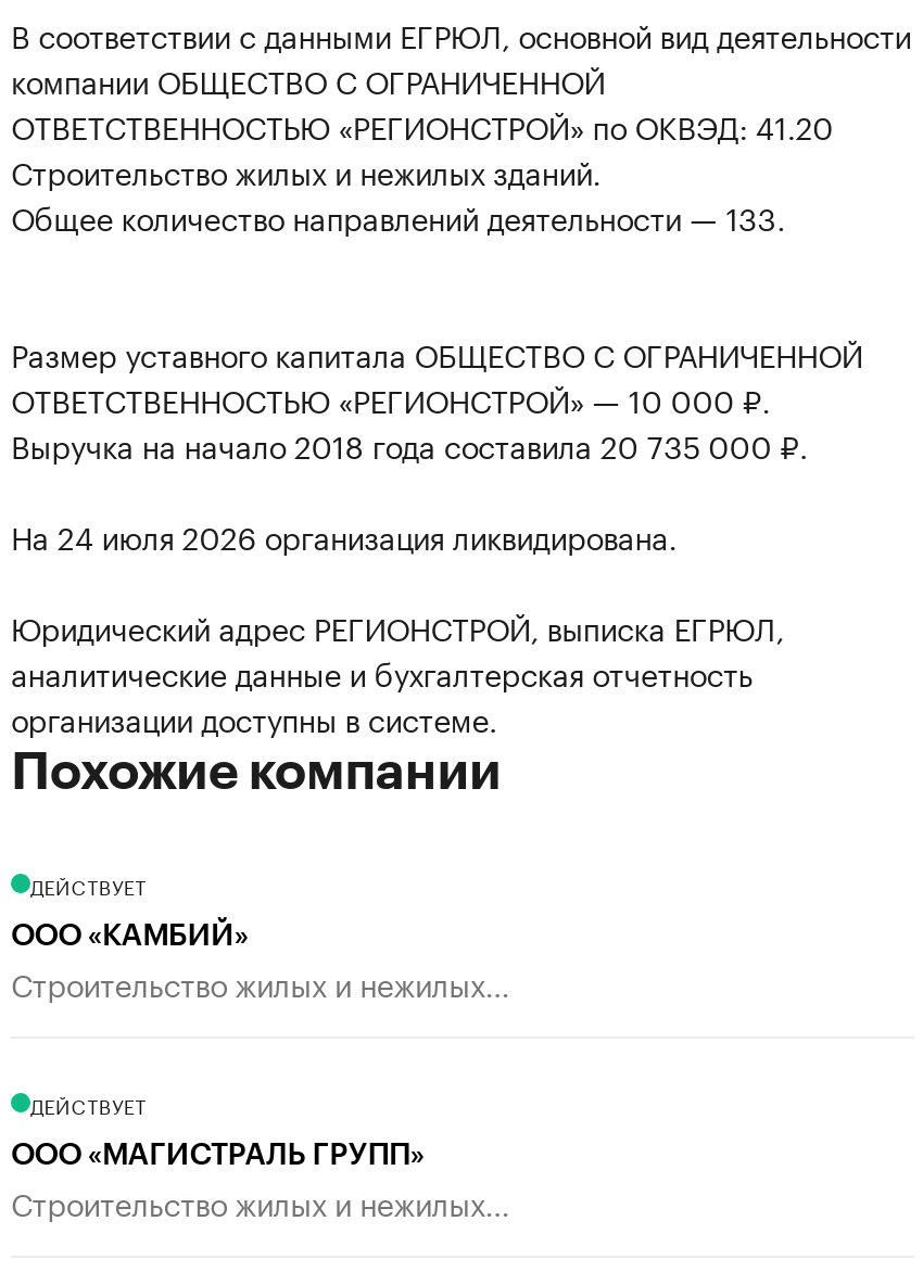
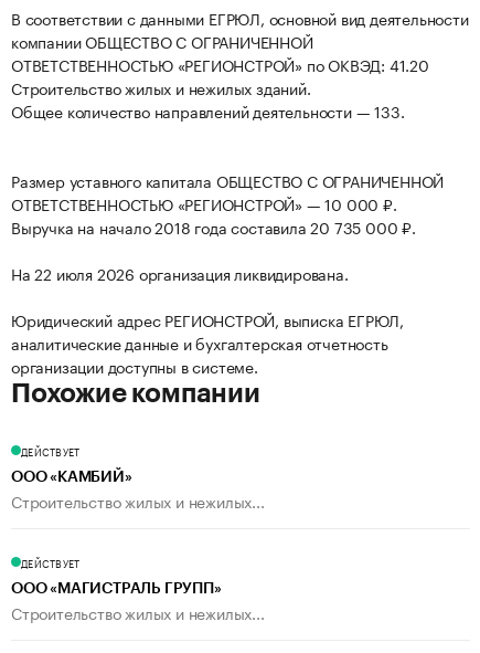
[11,512,677,560] На 24 июля 2026 организация ликвидирована. -> [11,261,348,286] На 22 июля 2026 организация ликвидирована.

